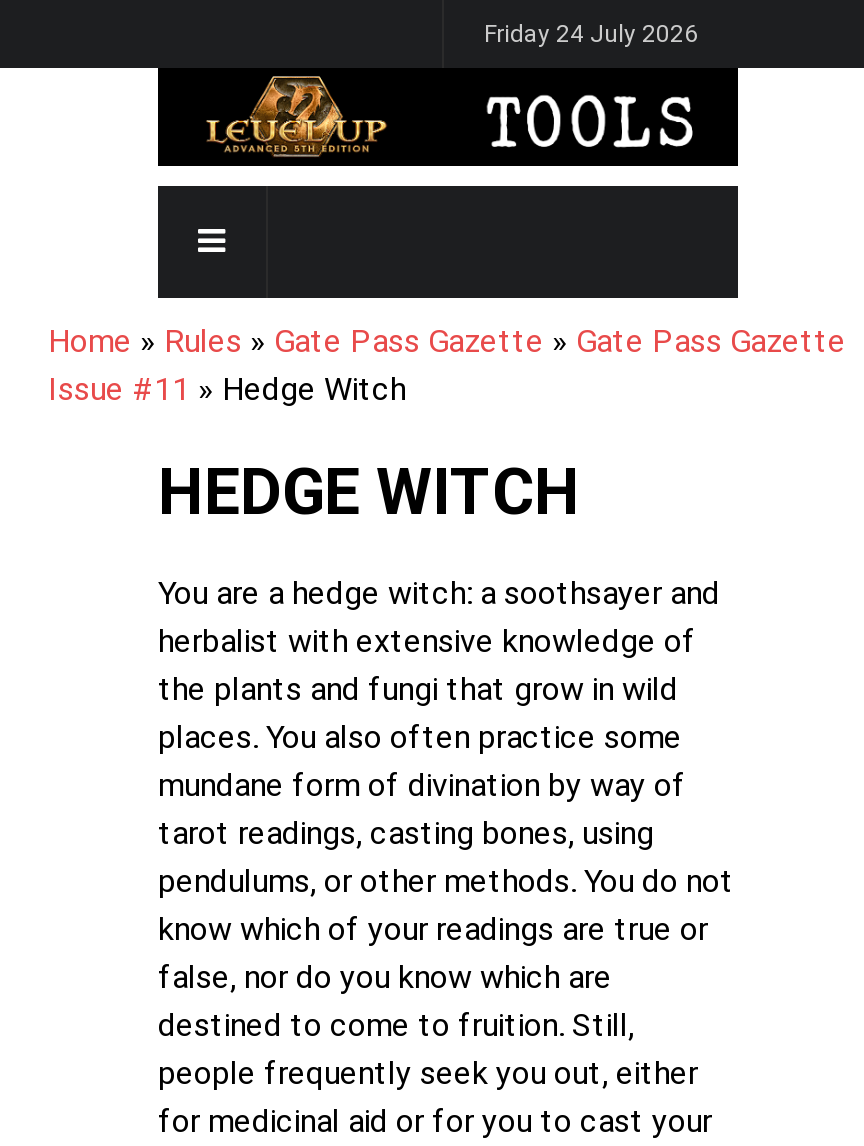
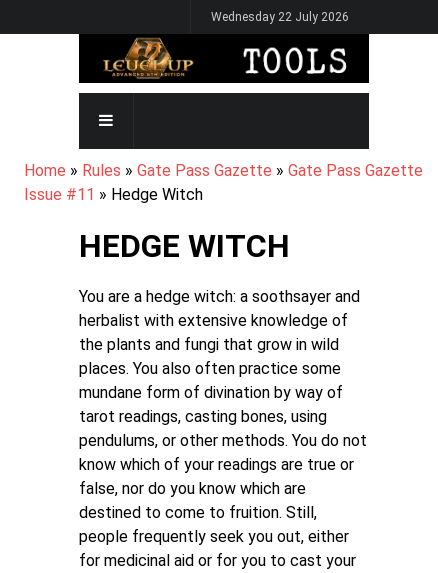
[484,20,698,48] Friday 24 July 2026 -> [211,10,349,24] Wednesday 22 July 2026

